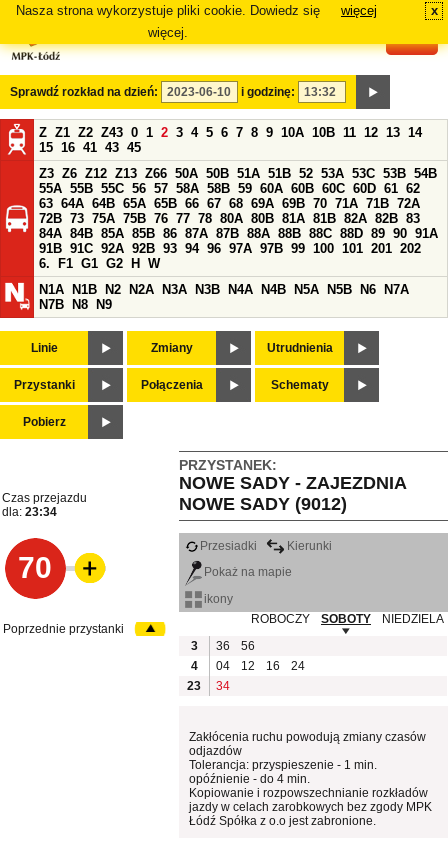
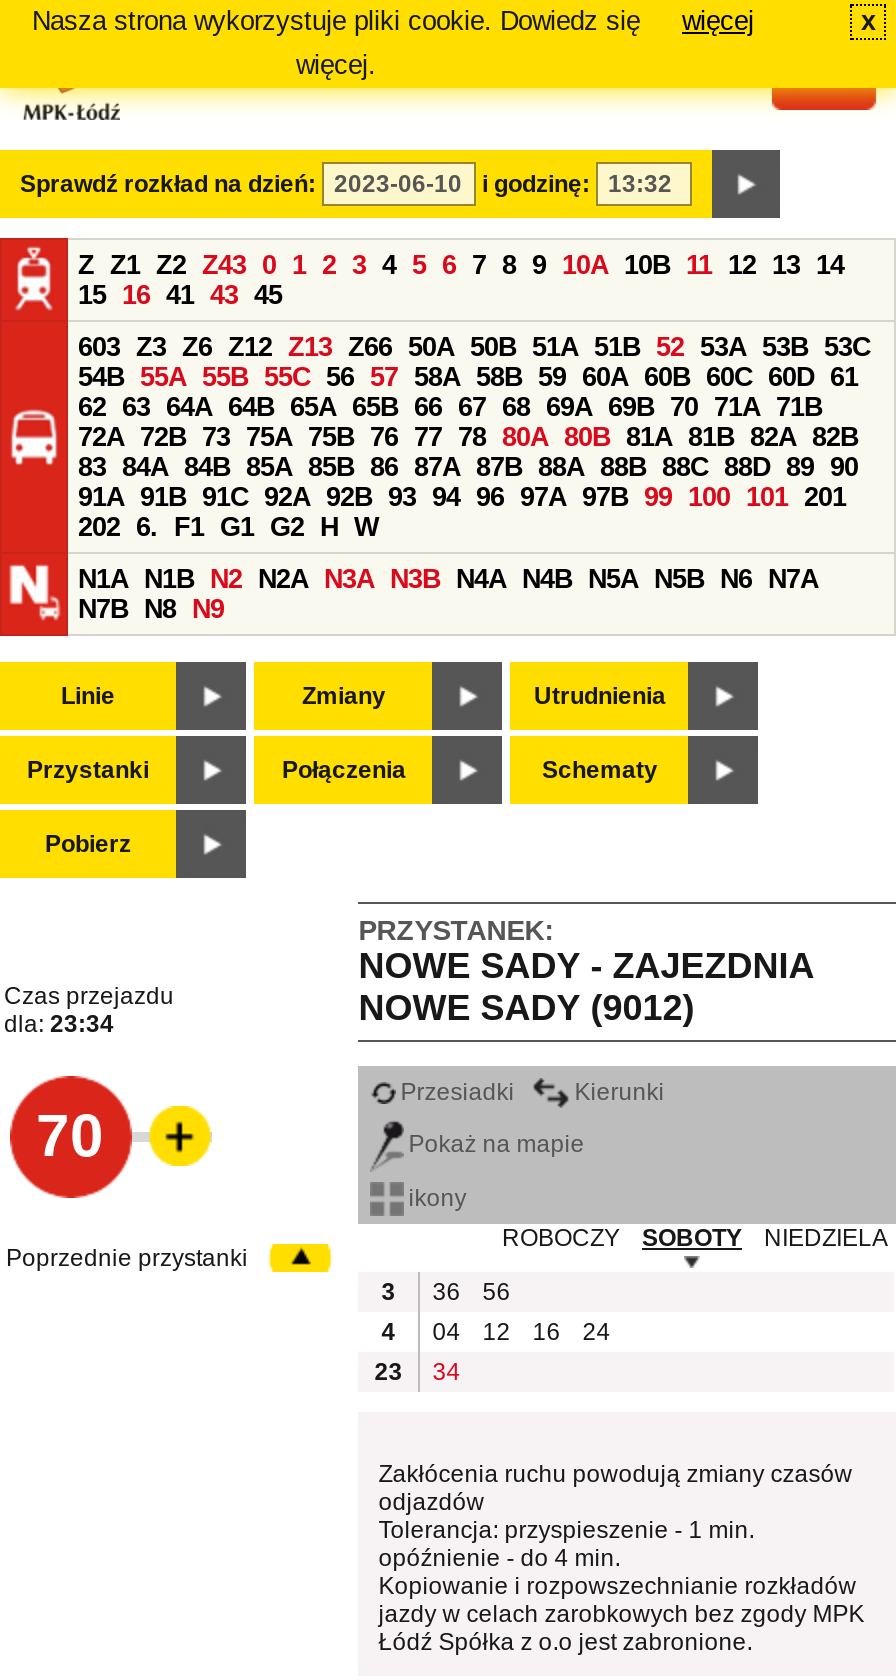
[39,166,438,271] Z3 Z6 Z12 Z13 Z66 50A 50B 51A 51B 52 53A 53C 53B 54B | 55A 55B 55C 56 57 58A 58B 59 60A 60B 60C 60D 61 62 | 63 64A 64B 65A 65B 66 67 68 69A 69B 70 71A 71B 72A | 72B 73 75A 75B 76 77 78 80A 80B 81A 81B 82A 82B 83 | 84A 84B 85A 85B 86 87A 87B 88A 88B 88C 88D 89 90 91A | 91B 91C 92A 92B 93 94 96 97A 97B 99 100 101 201 202 | 6. F1 G1 G2 H W -> [78,332,870,542] 603 Z3 Z6 Z12 Z13 Z66 50A 50B 51A 51B 52 53A 53B 53C | 54B 55A 55B 55C 56 57 58A 58B 59 60A 60B 60C 60D 61 | 62 63 64A 64B 65A 65B 66 67 68 69A 69B 70 71A 71B | 72A 72B 73 75A 75B 76 77 78 80A 80B 81A 81B 82A 82B | 83 84A 84B 85A 85B 86 87A 87B 88A 88B 88C 88D 89 90 | 91A 91B 91C 92A 92B 93 94 96 97A 97B 99 100 101 201 | 202 6. F1 G1 G2 H W

